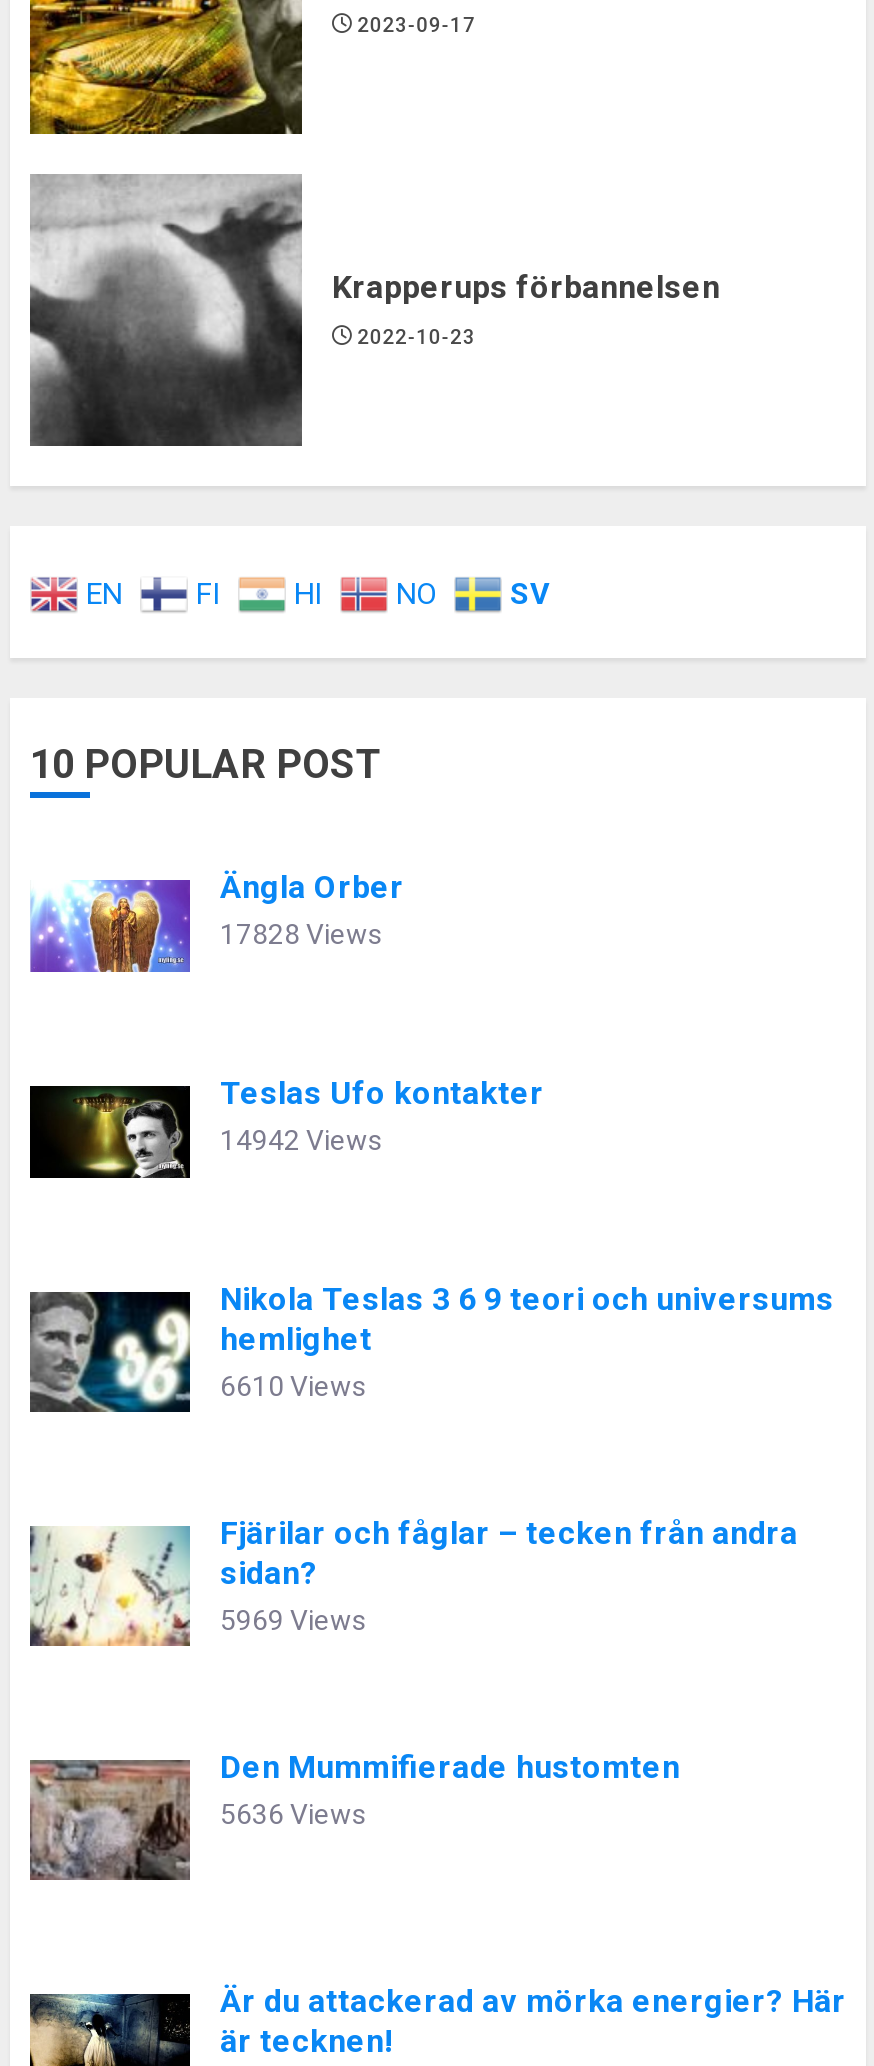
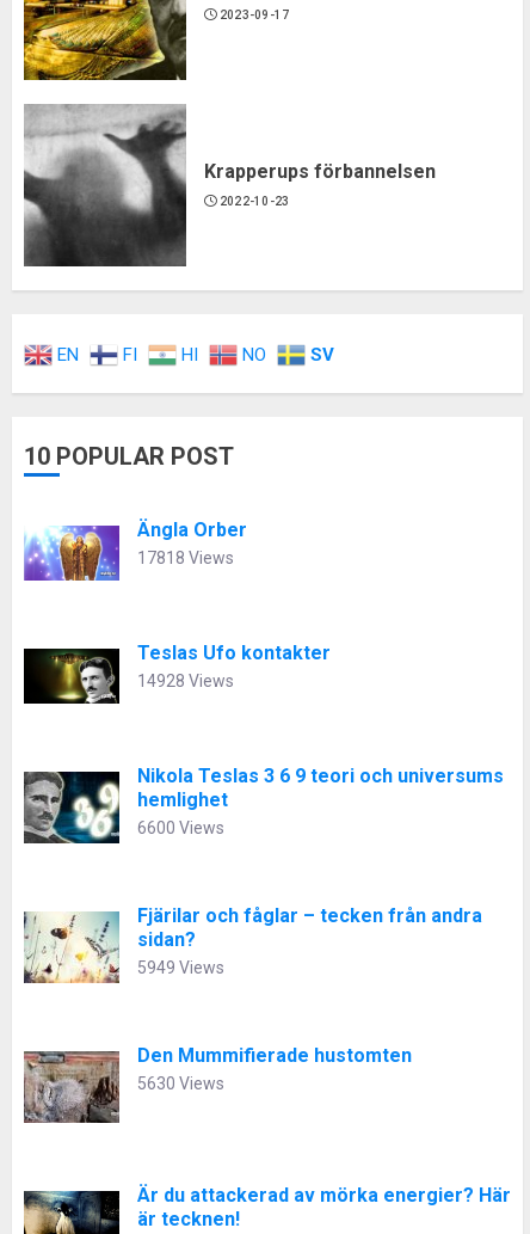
[220,918,382,950] 17828 Views -> [137,548,234,567] 17818 Views
[220,1123,382,1155] 14942 Views -> [137,671,234,690] 14928 Views
[220,1369,366,1401] 6610 Views -> [137,818,224,837] 6600 Views
[220,1603,366,1635] 5969 Views -> [137,958,224,977] 5949 Views
[220,1797,366,1829] 5636 Views -> [137,1073,224,1093] 5630 Views

